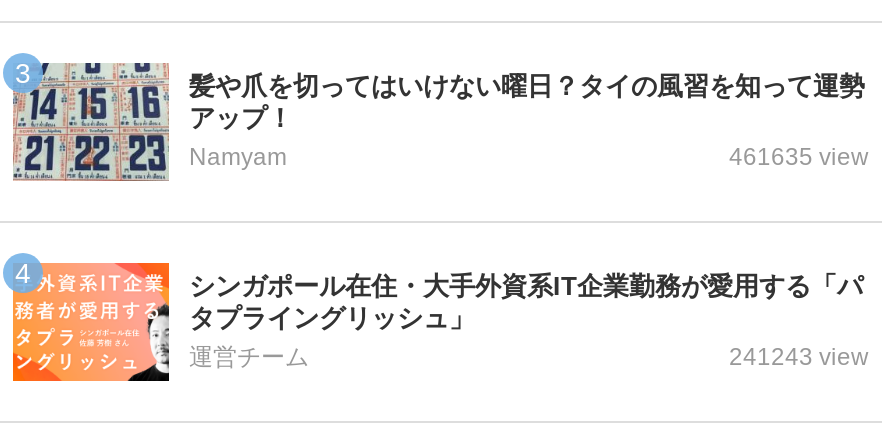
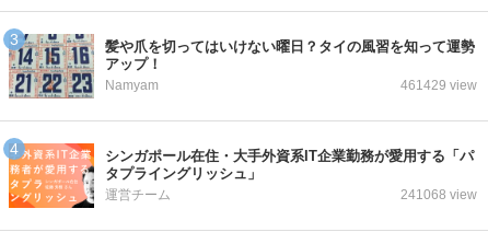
[729,143,869,171] 461635 view -> [400,78,477,93] 461429 view
[729,343,869,371] 241243 view -> [400,187,477,202] 241068 view

